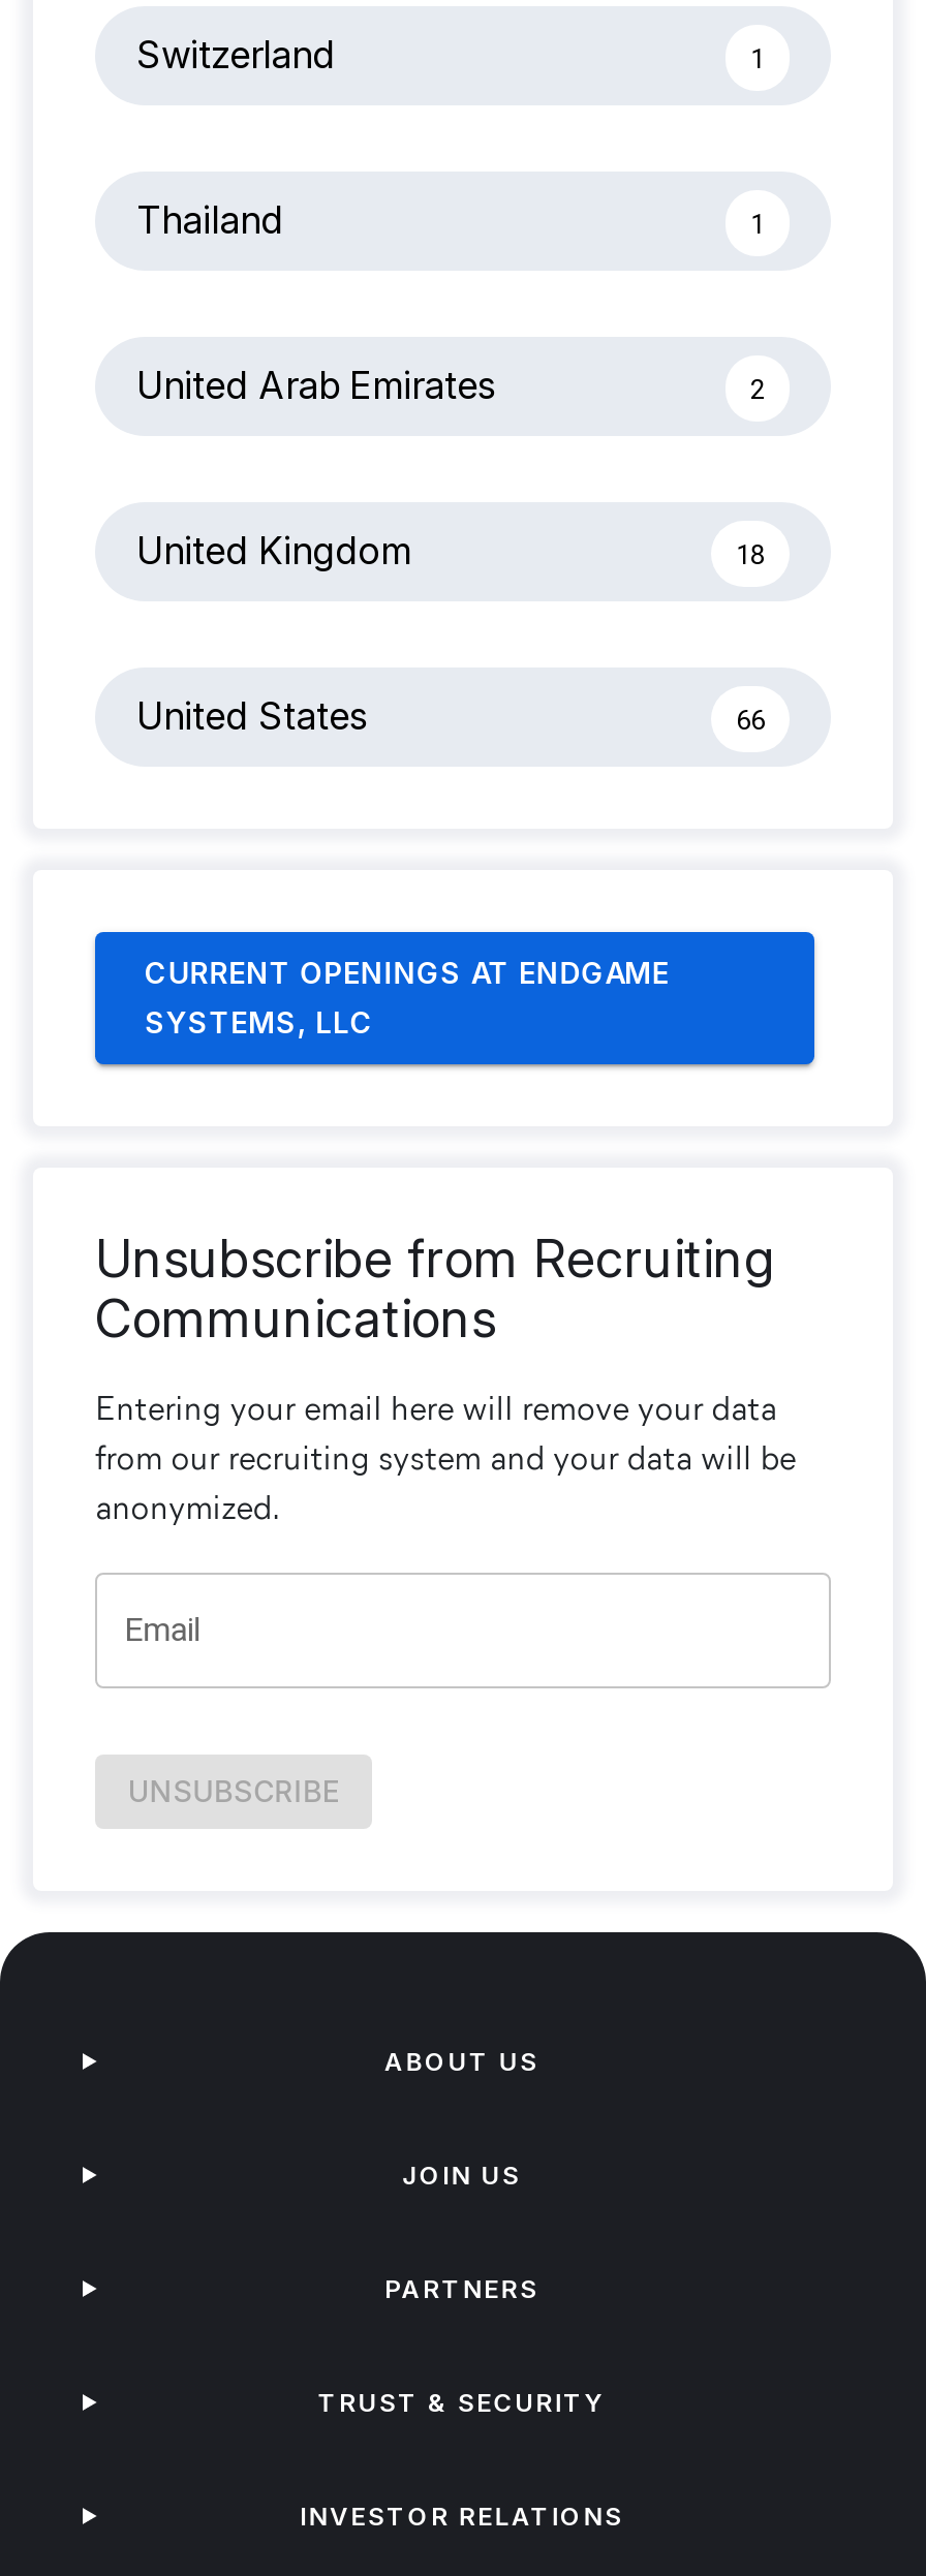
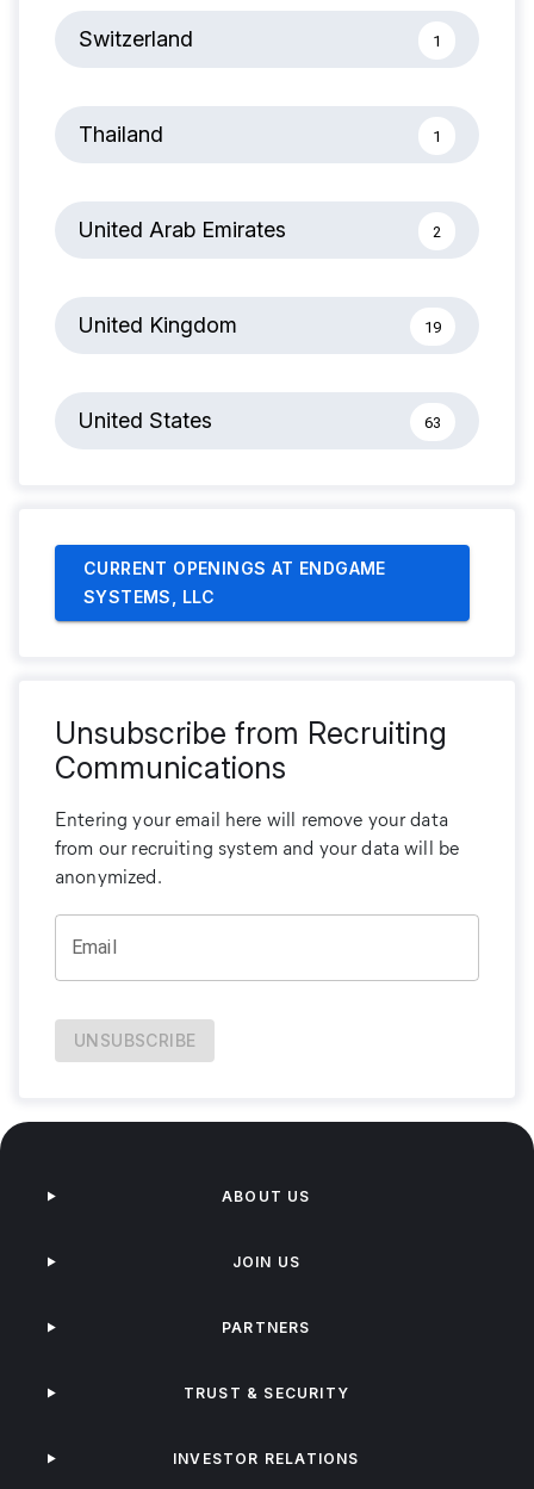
[736,538,765,569] 18 -> [424,318,441,336] 19
[736,704,765,735] 66 -> [424,413,441,431] 63

